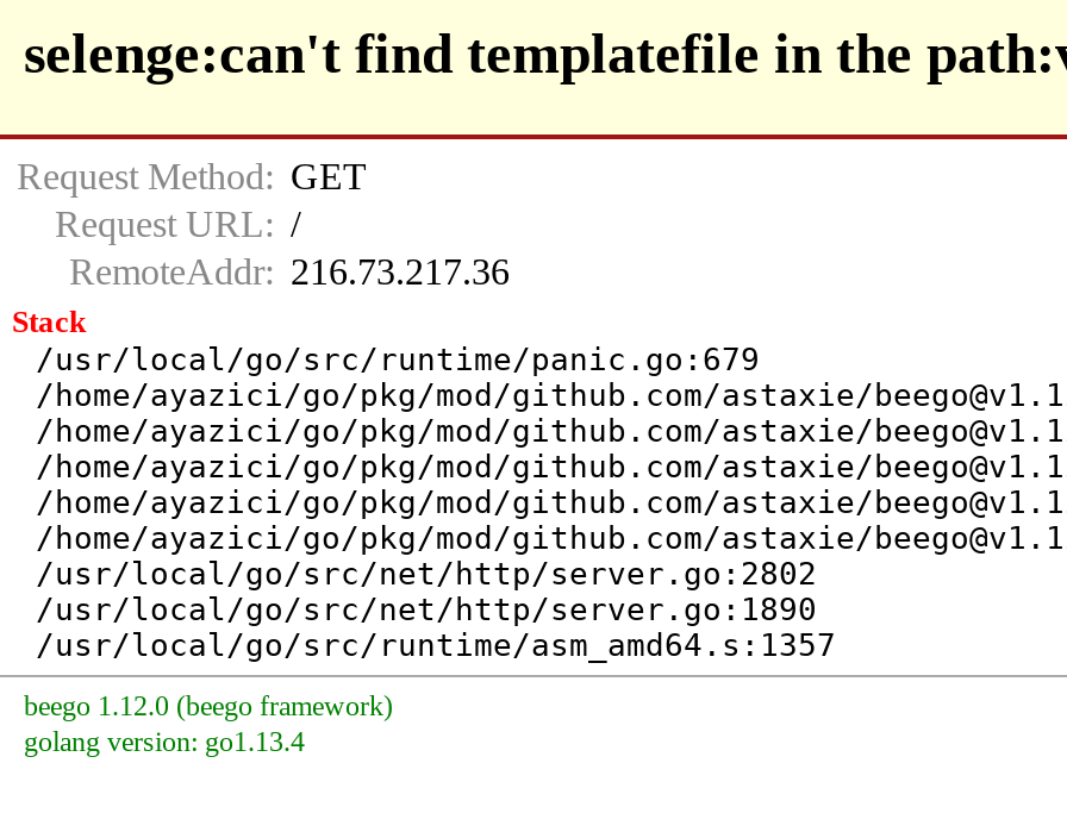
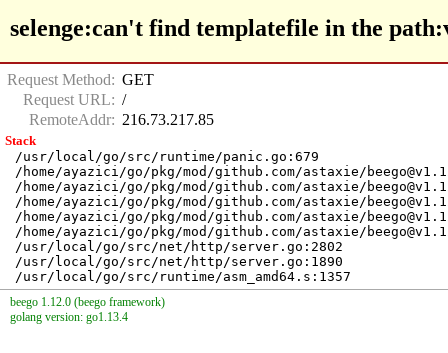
[69,251,510,292] RemoteAddr: 216.73.217.36 -> [29,111,214,128] RemoteAddr: 216.73.217.85

